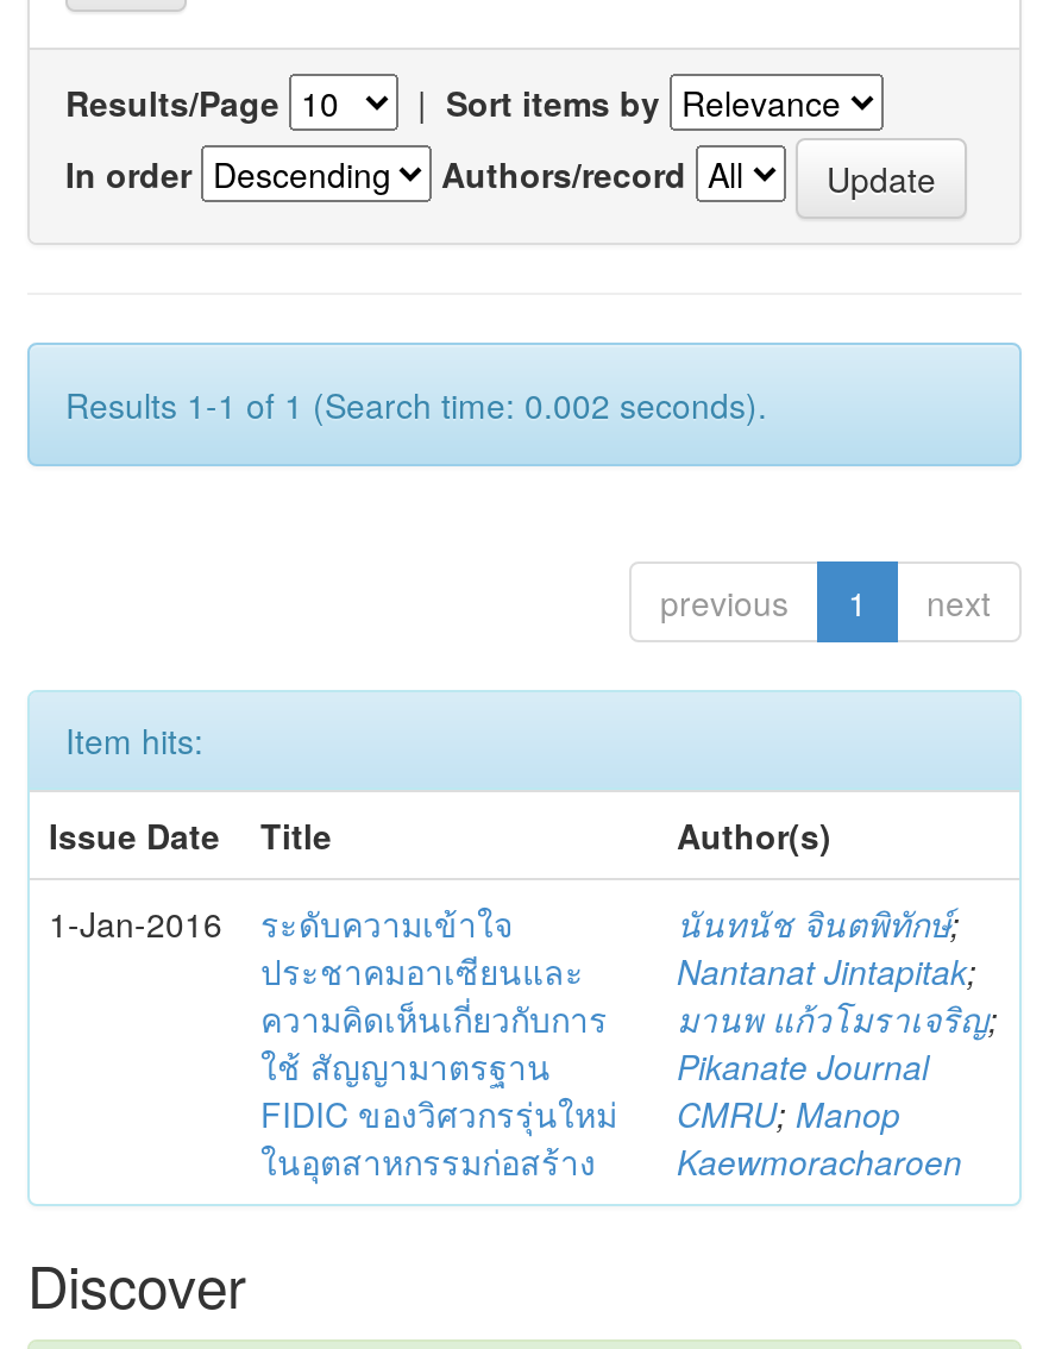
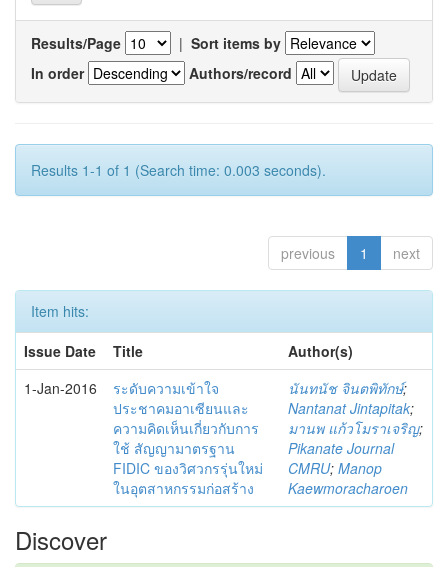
[65,381,767,428] Results 1-1 of 1 (Search time: 0.002 seconds). -> [31,160,326,180] Results 1-1 of 1 (Search time: 0.003 seconds).

